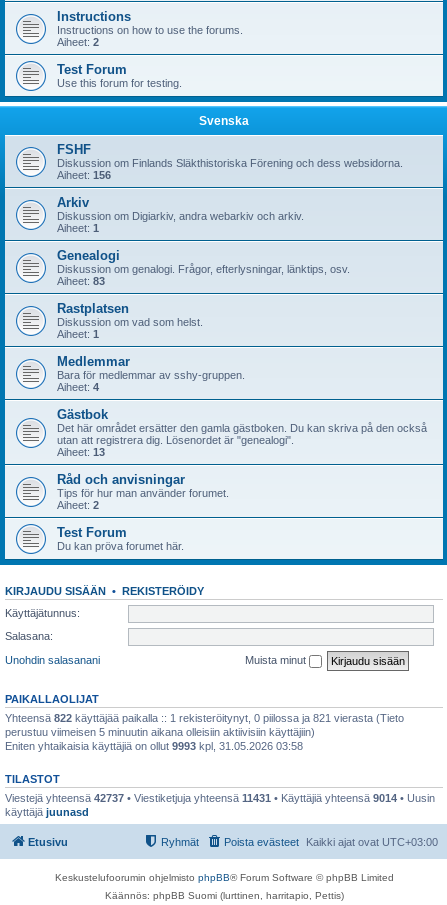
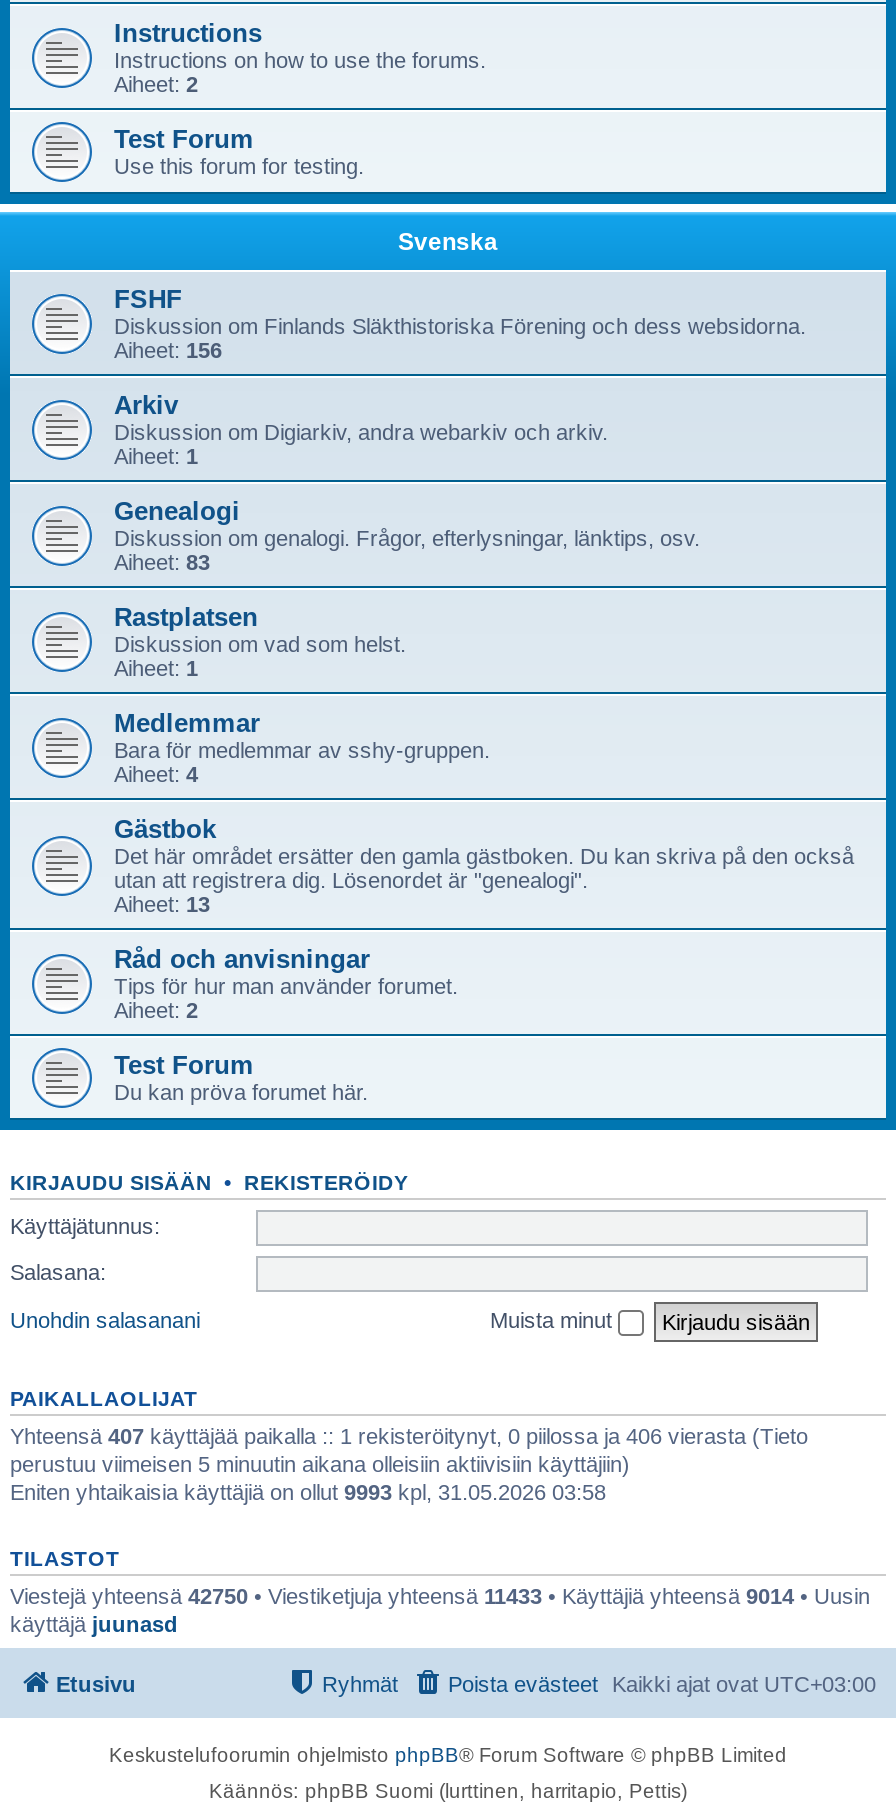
[5,711,404,723] Yhteensä 822 käyttäjää paikalla :: 1 rekisteröitynyt, 0 piilossa ja 821 vierasta (Tieto -> [10,1423,808,1447] Yhteensä 407 käyttäjää paikalla :: 1 rekisteröitynyt, 0 piilossa ja 406 vierasta (Tieto
[5,791,435,803] Viestejä yhteensä 42737 • Viestiketjuja yhteensä 11431 • Käyttäjiä yhteensä 9014 • Uusin -> [10,1583,870,1607] Viestejä yhteensä 42750 • Viestiketjuja yhteensä 11433 • Käyttäjiä yhteensä 9014 • Uusin

